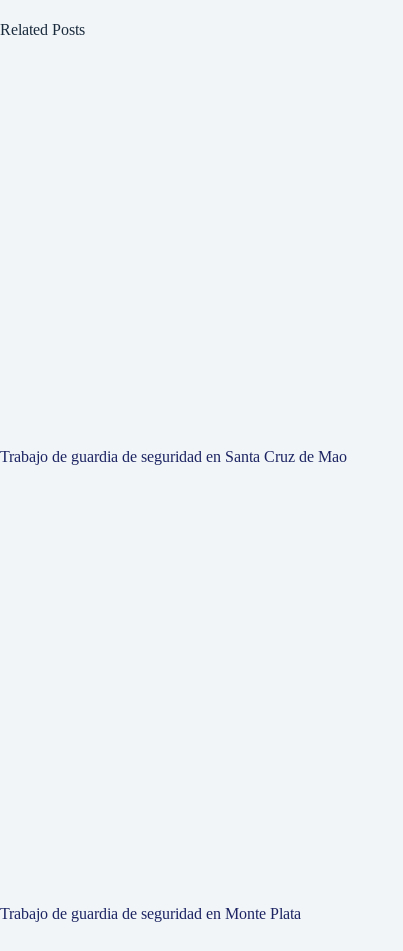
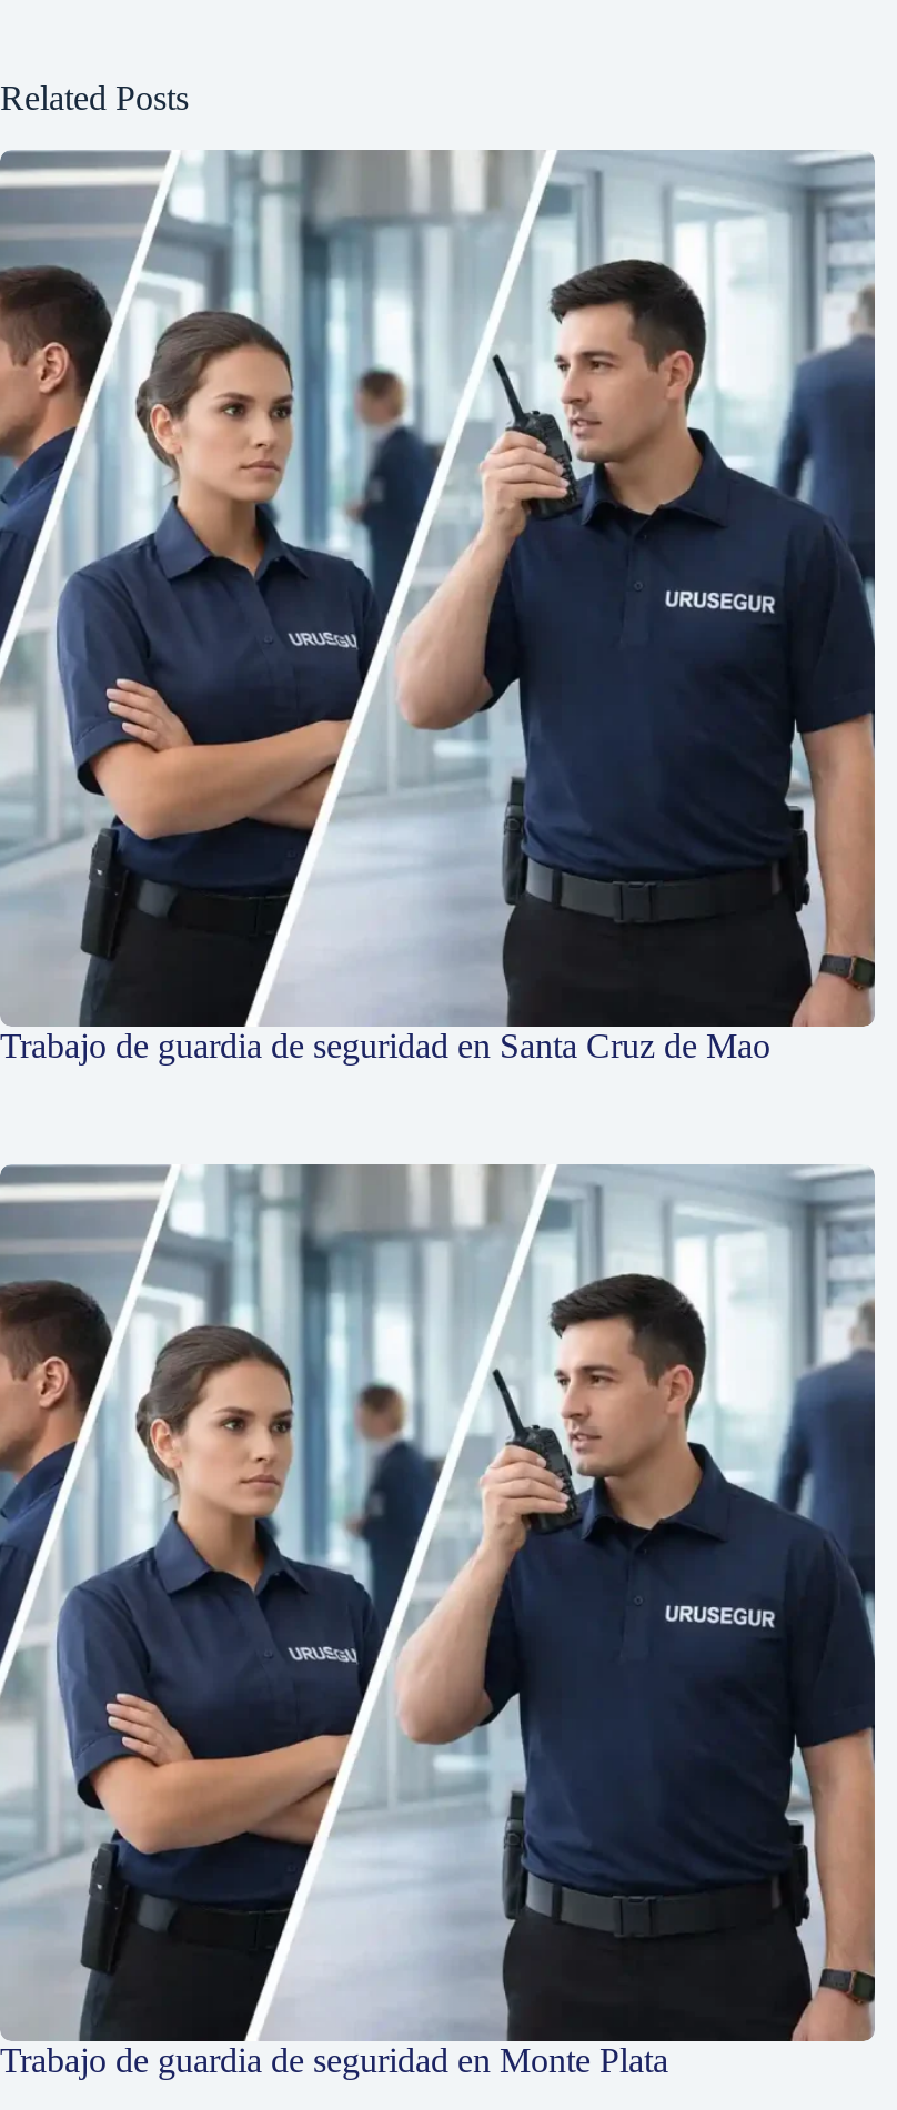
none -> [7,148,877,1029] [image]
none -> [7,1162,877,2043] [image]

